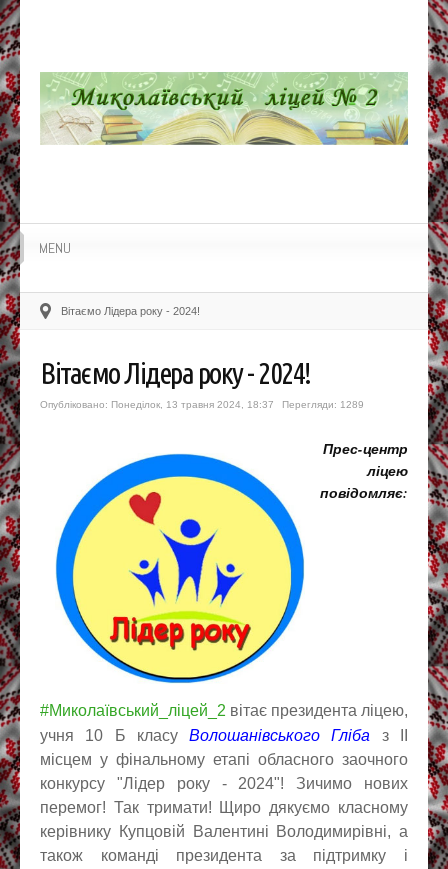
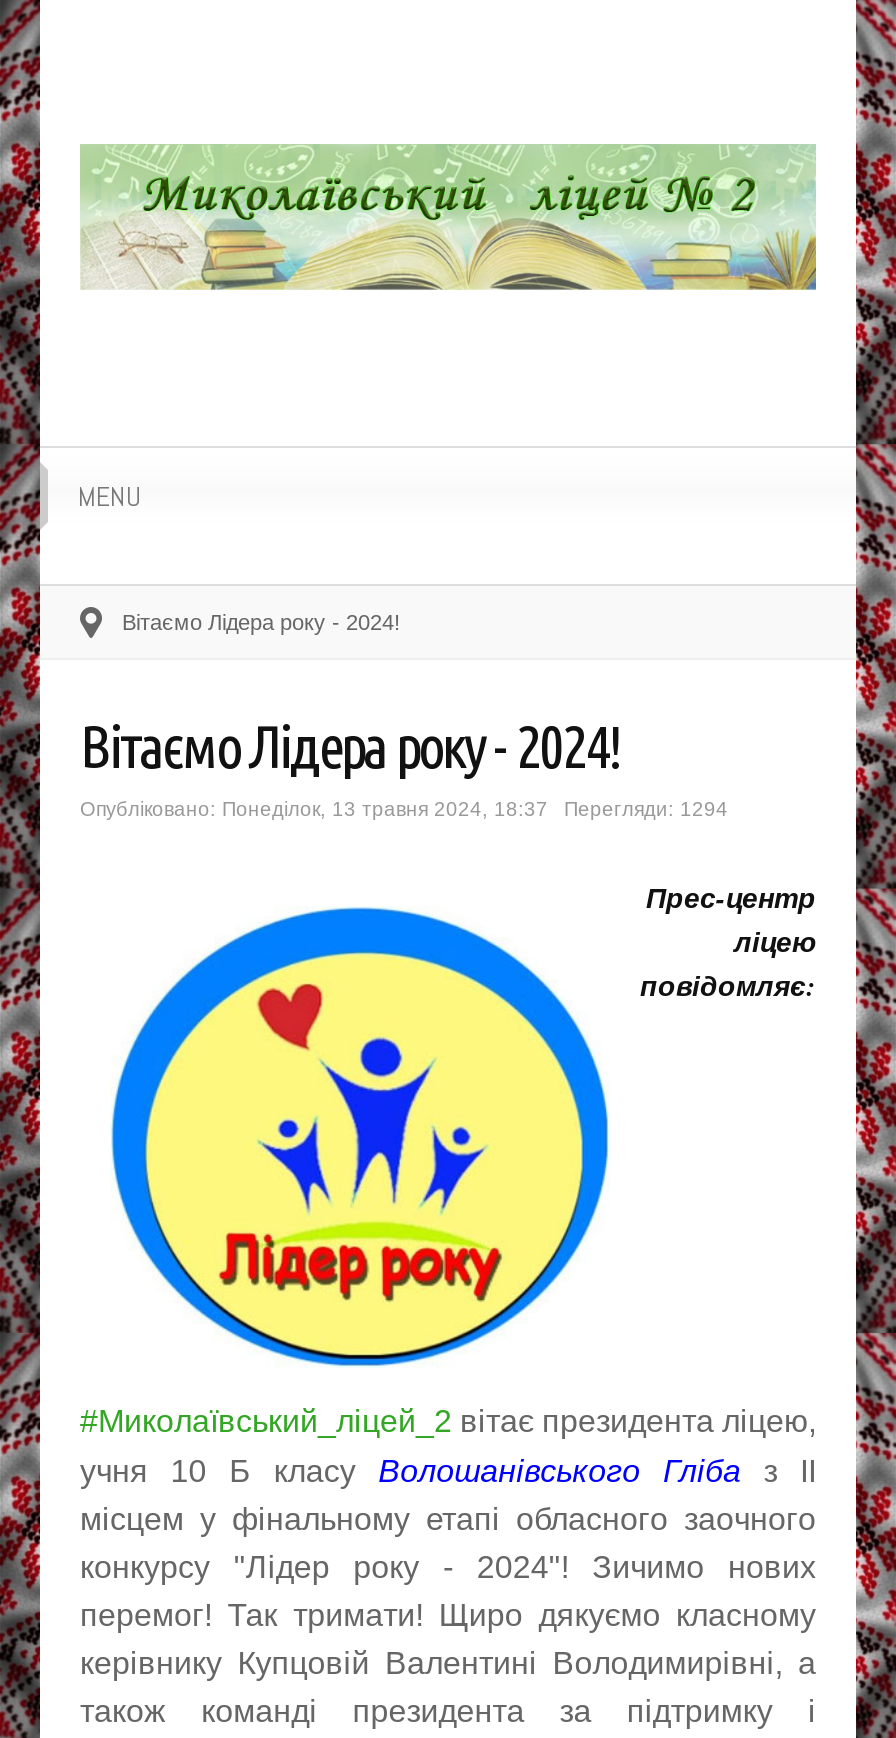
[40,399,364,410] Опубліковано: Понеділок, 13 травня 2024, 18:37 Перегляди: 1289 -> [80,798,728,820] Опубліковано: Понеділок, 13 травня 2024, 18:37 Перегляди: 1294

